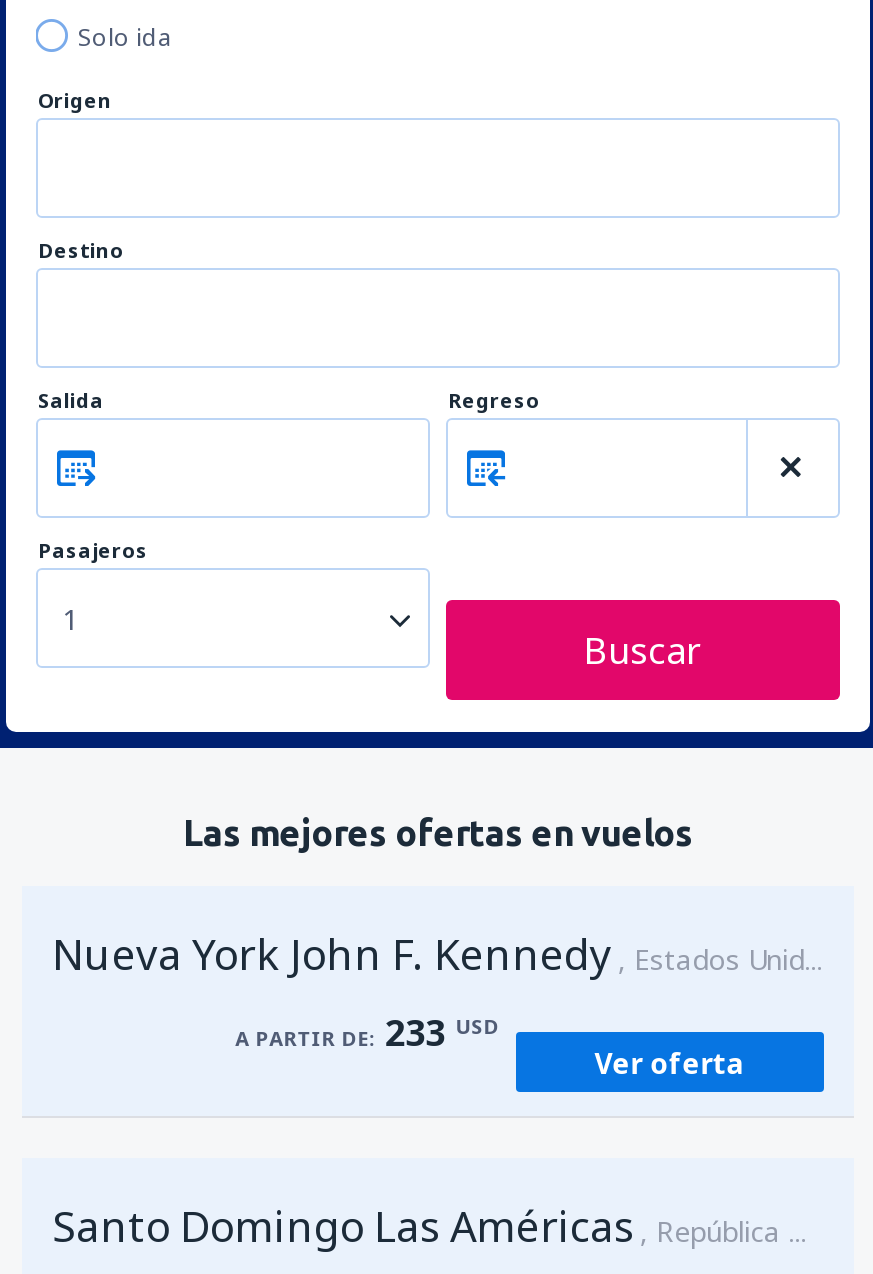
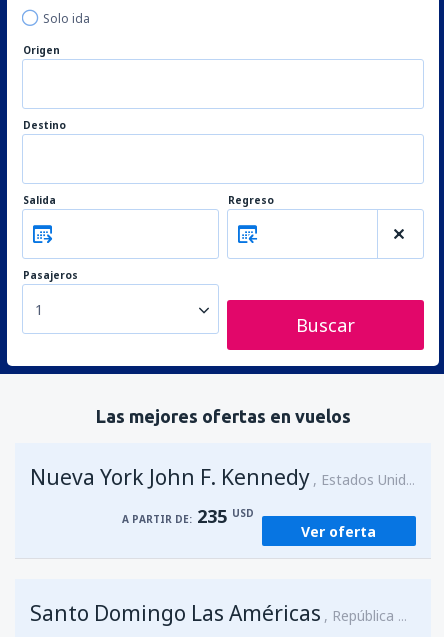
[235,1008,499,1056] A PARTIR DE: 233 USD -> [122,504,254,528] A PARTIR DE: 235 USD

